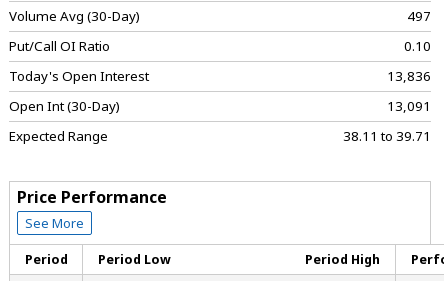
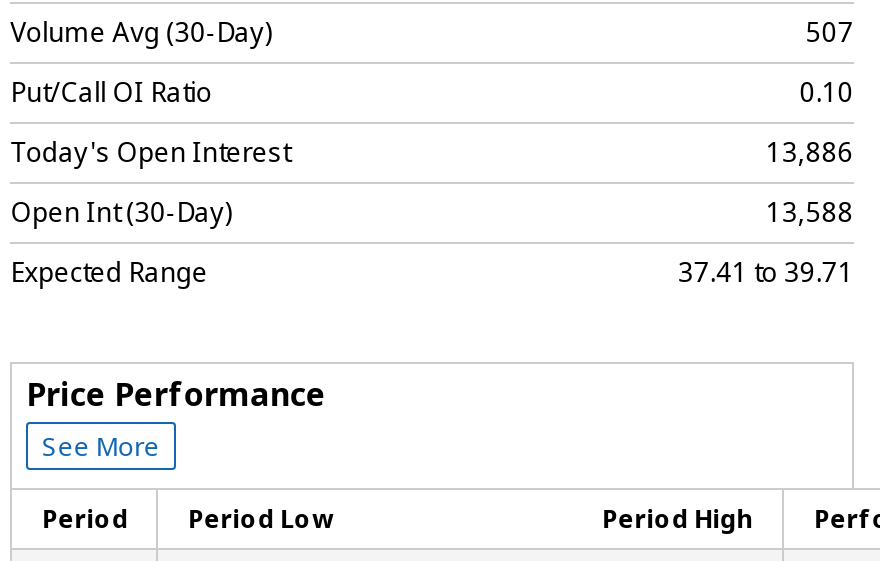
[407,7,431,25] 497 -> [806,13,854,49] 507
[387,67,431,85] 13,836 -> [766,133,854,169] 13,886
[387,97,431,115] 13,091 -> [766,193,854,229] 13,588
[343,127,431,145] 38.11 to 39.71 -> [678,253,854,289] 37.41 to 39.71

